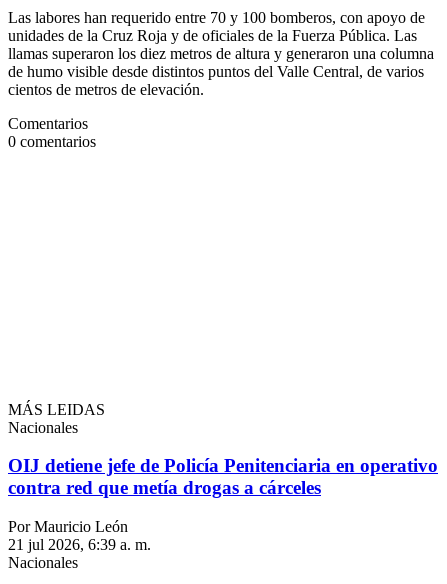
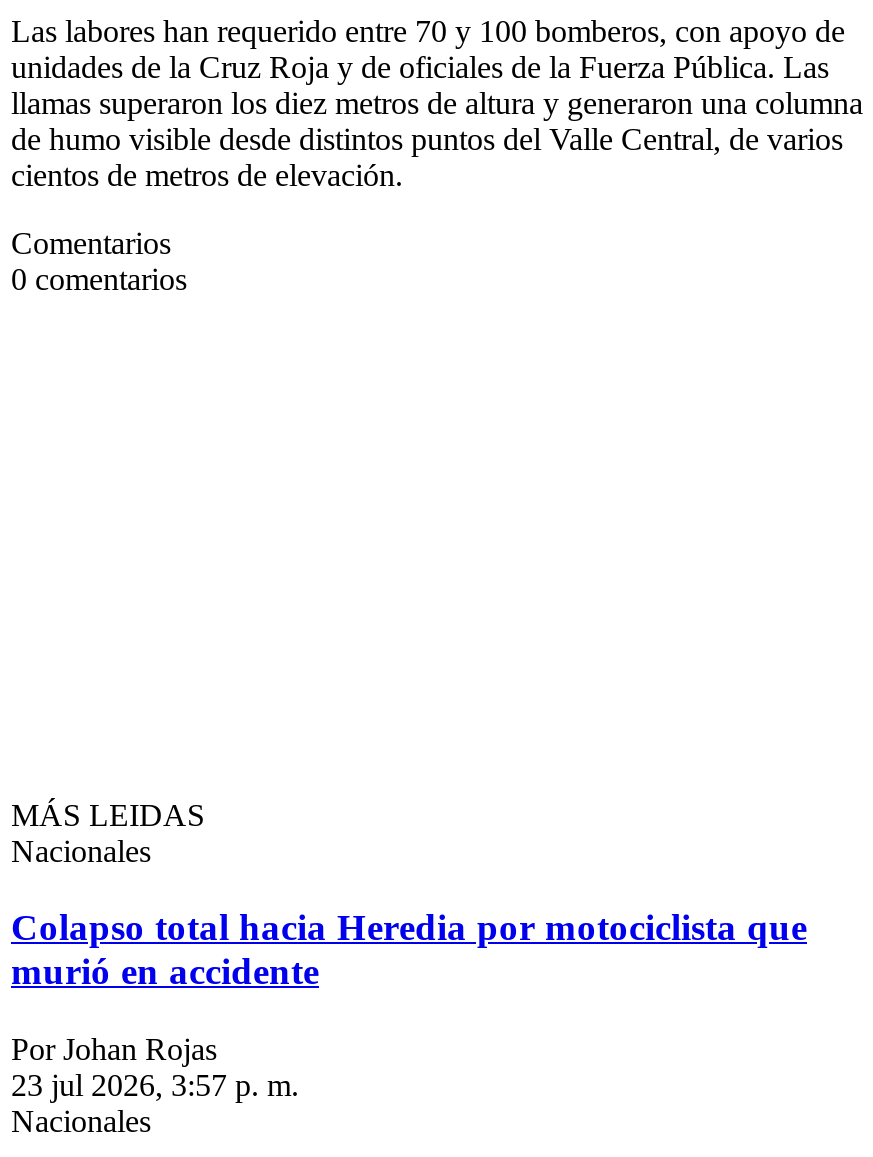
[8,455,438,498] OIJ detiene jefe de Policía Penitenciaria en operativo | contra red que metía drogas a cárceles -> [11,907,807,993] Colapso total hacia Heredia por motociclista que | murió en accidente
[8,518,151,553] Por Mauricio León | 21 jul 2026, 6:39 a. m. -> [11,1032,299,1102] Por Johan Rojas | 23 jul 2026, 3:57 p. m.

